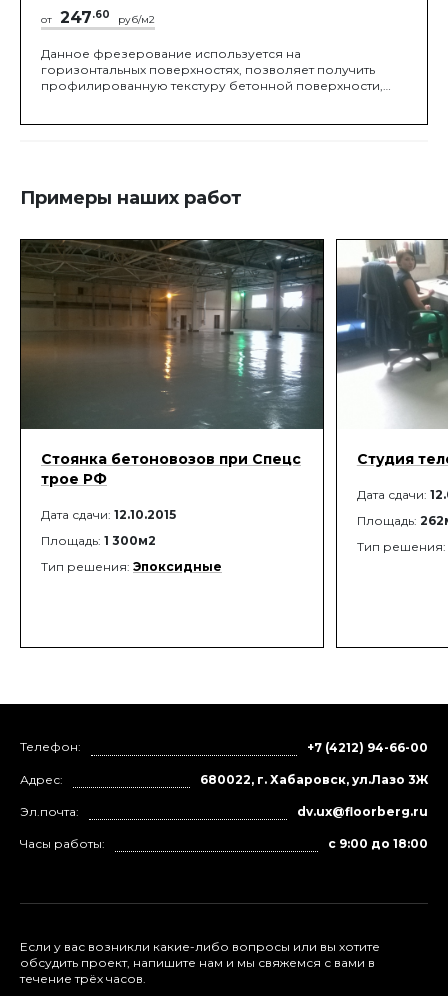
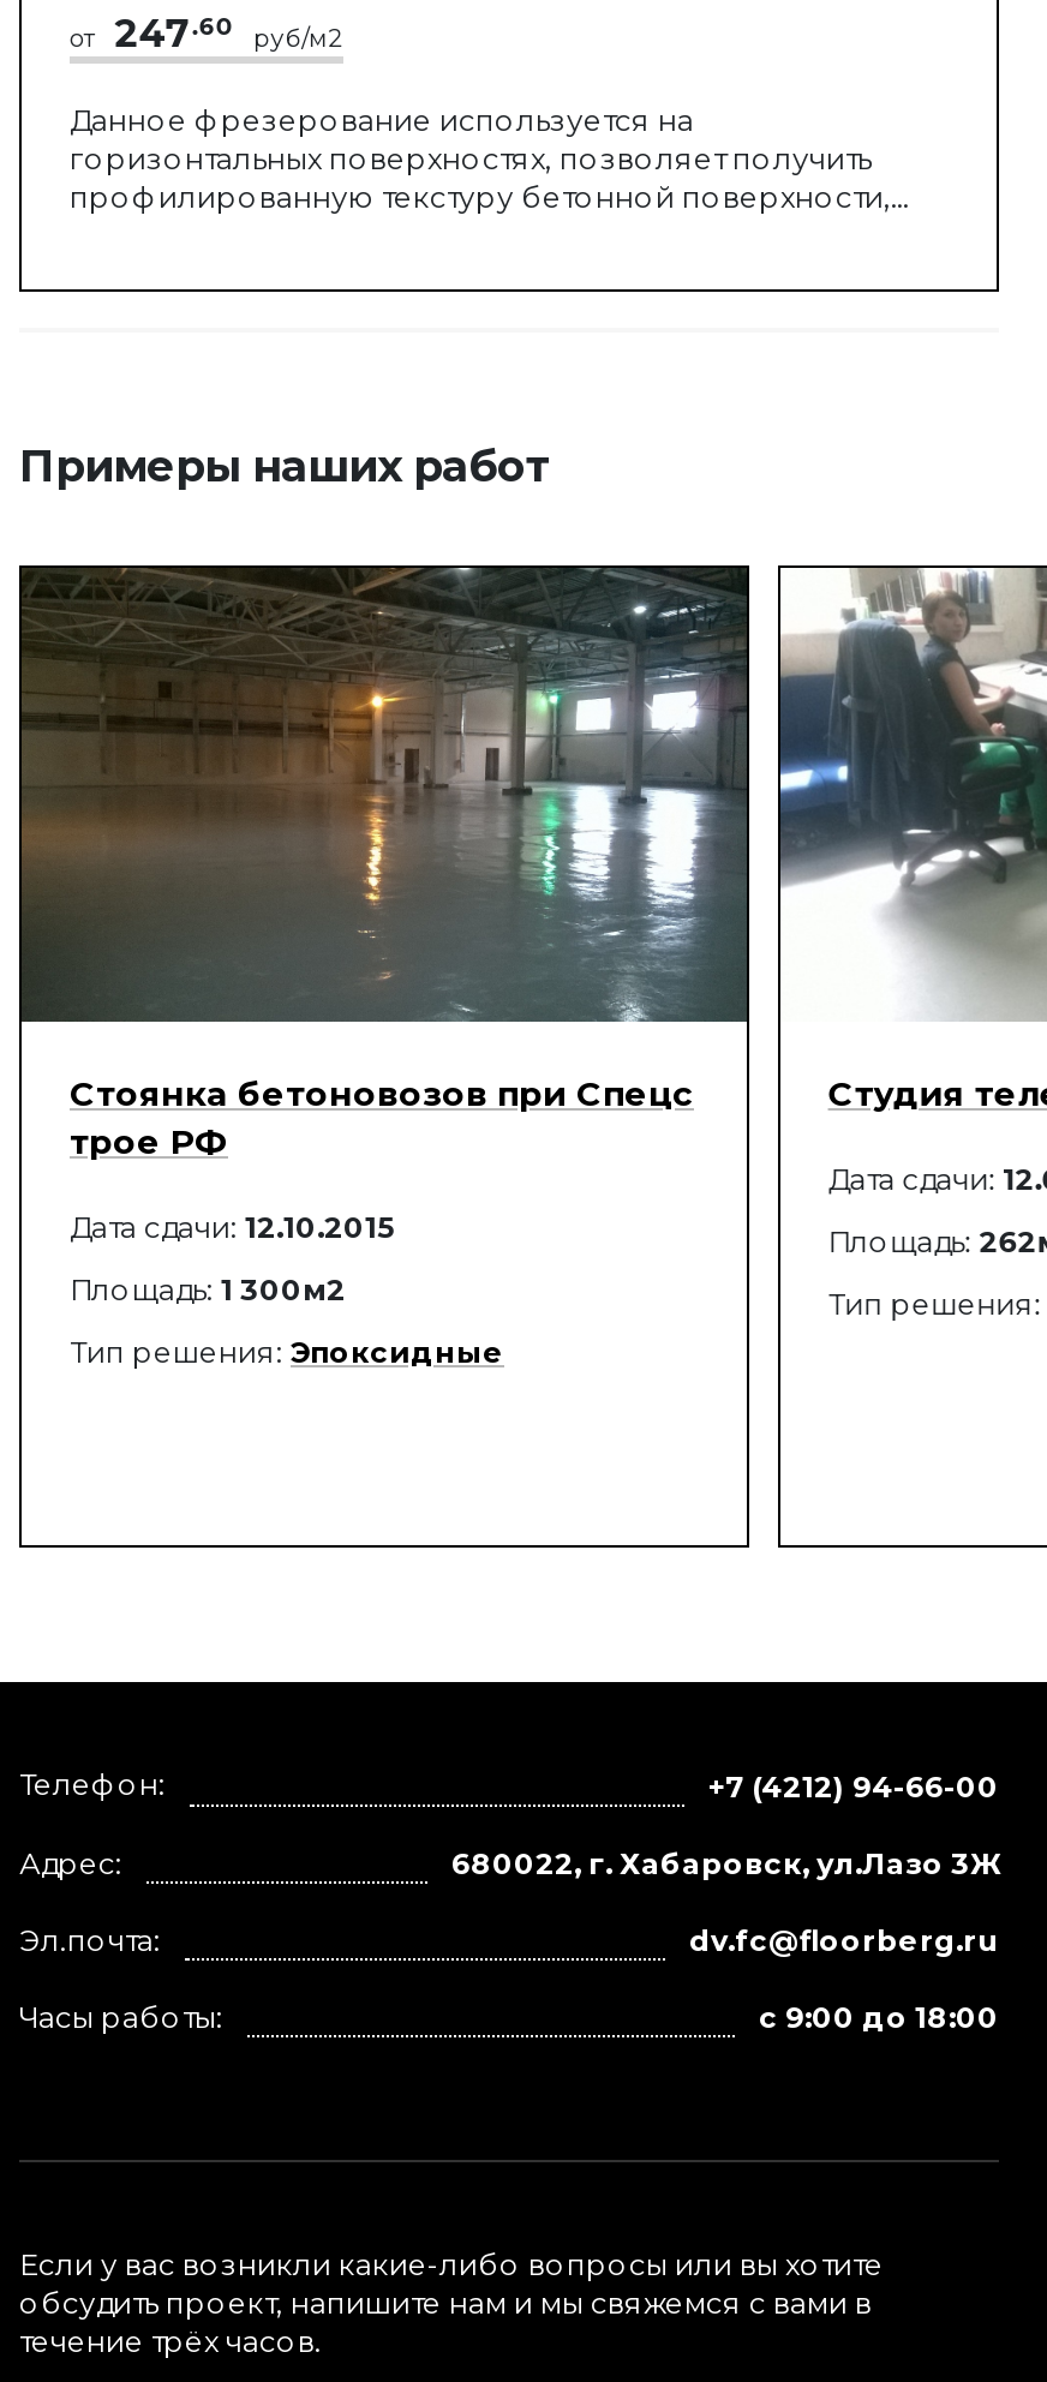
[297,804,428,819] dv.ux@floorberg.ru -> [689,1921,999,1957] dv.fc@floorberg.ru

